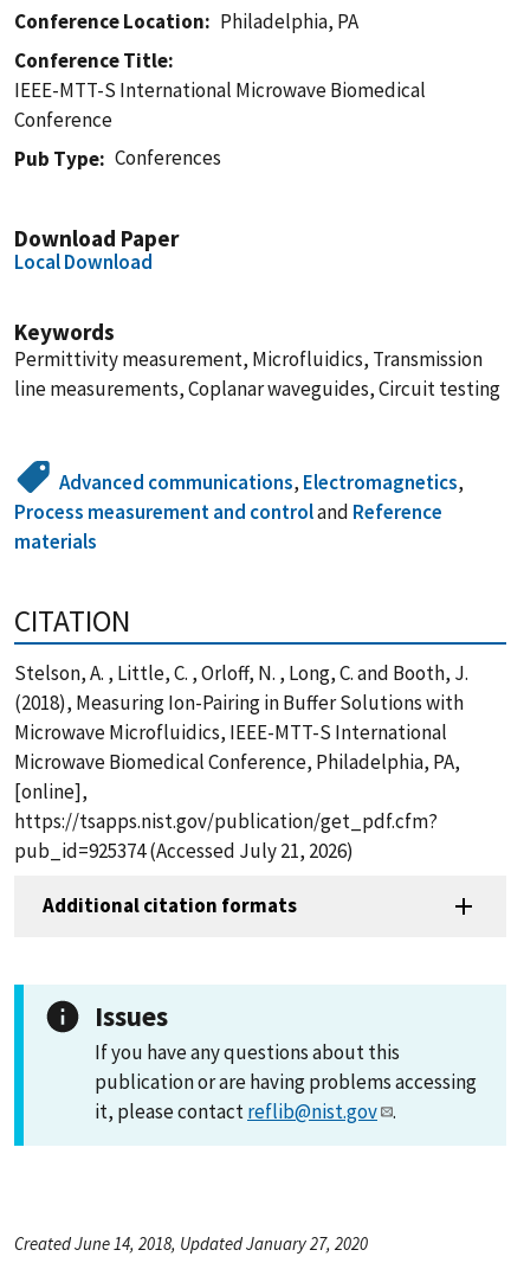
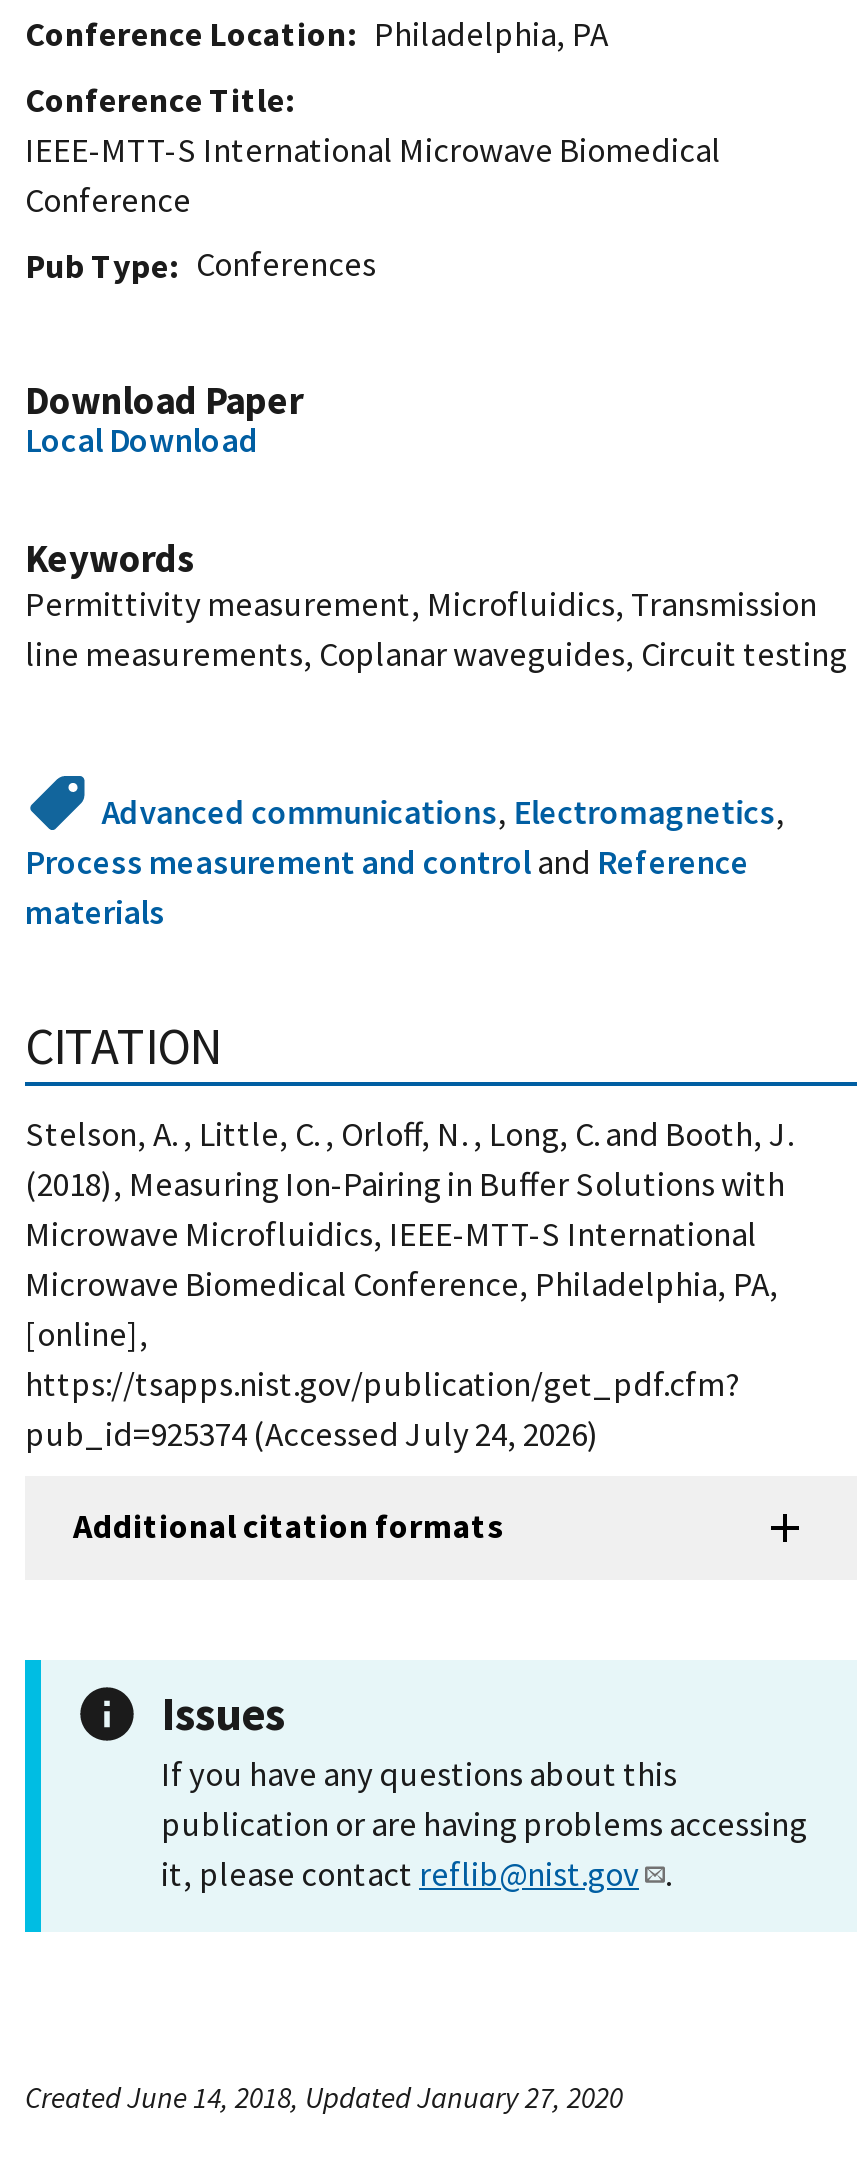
[14,838,354,864] pub_id=925374 (Accessed July 21, 2026) -> [25,1412,599,1456] pub_id=925374 (Accessed July 24, 2026)

